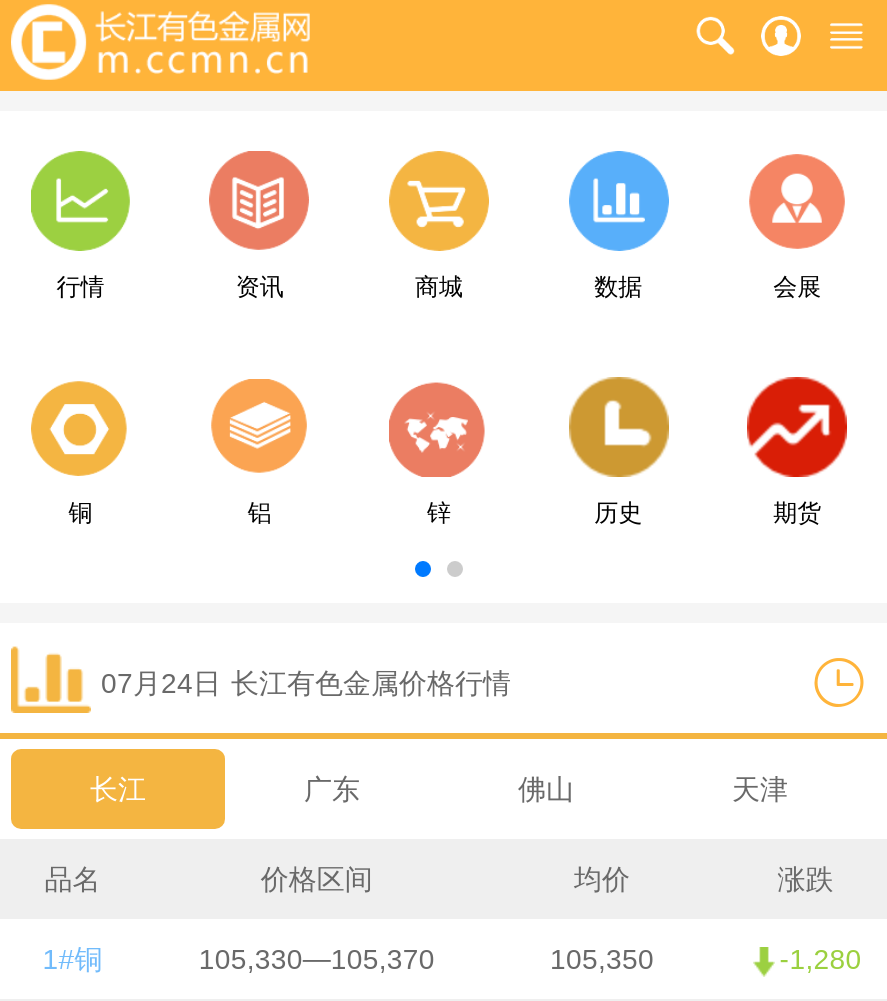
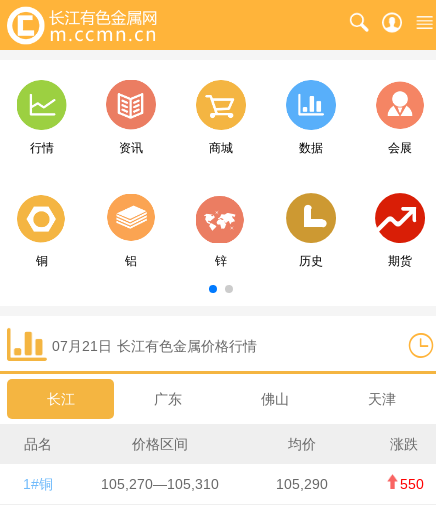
[101,667,511,699] 07月24日 长江有色金属价格行情 -> [52,338,257,354] 07月21日 长江有色金属价格行情
[199,943,435,975] 105,330—105,370 -> [101,476,219,492] 105,270—105,310
[550,943,654,975] 105,350 -> [276,476,328,492] 105,290
[780,943,862,975] -1,280 -> [400,476,424,492] 550

